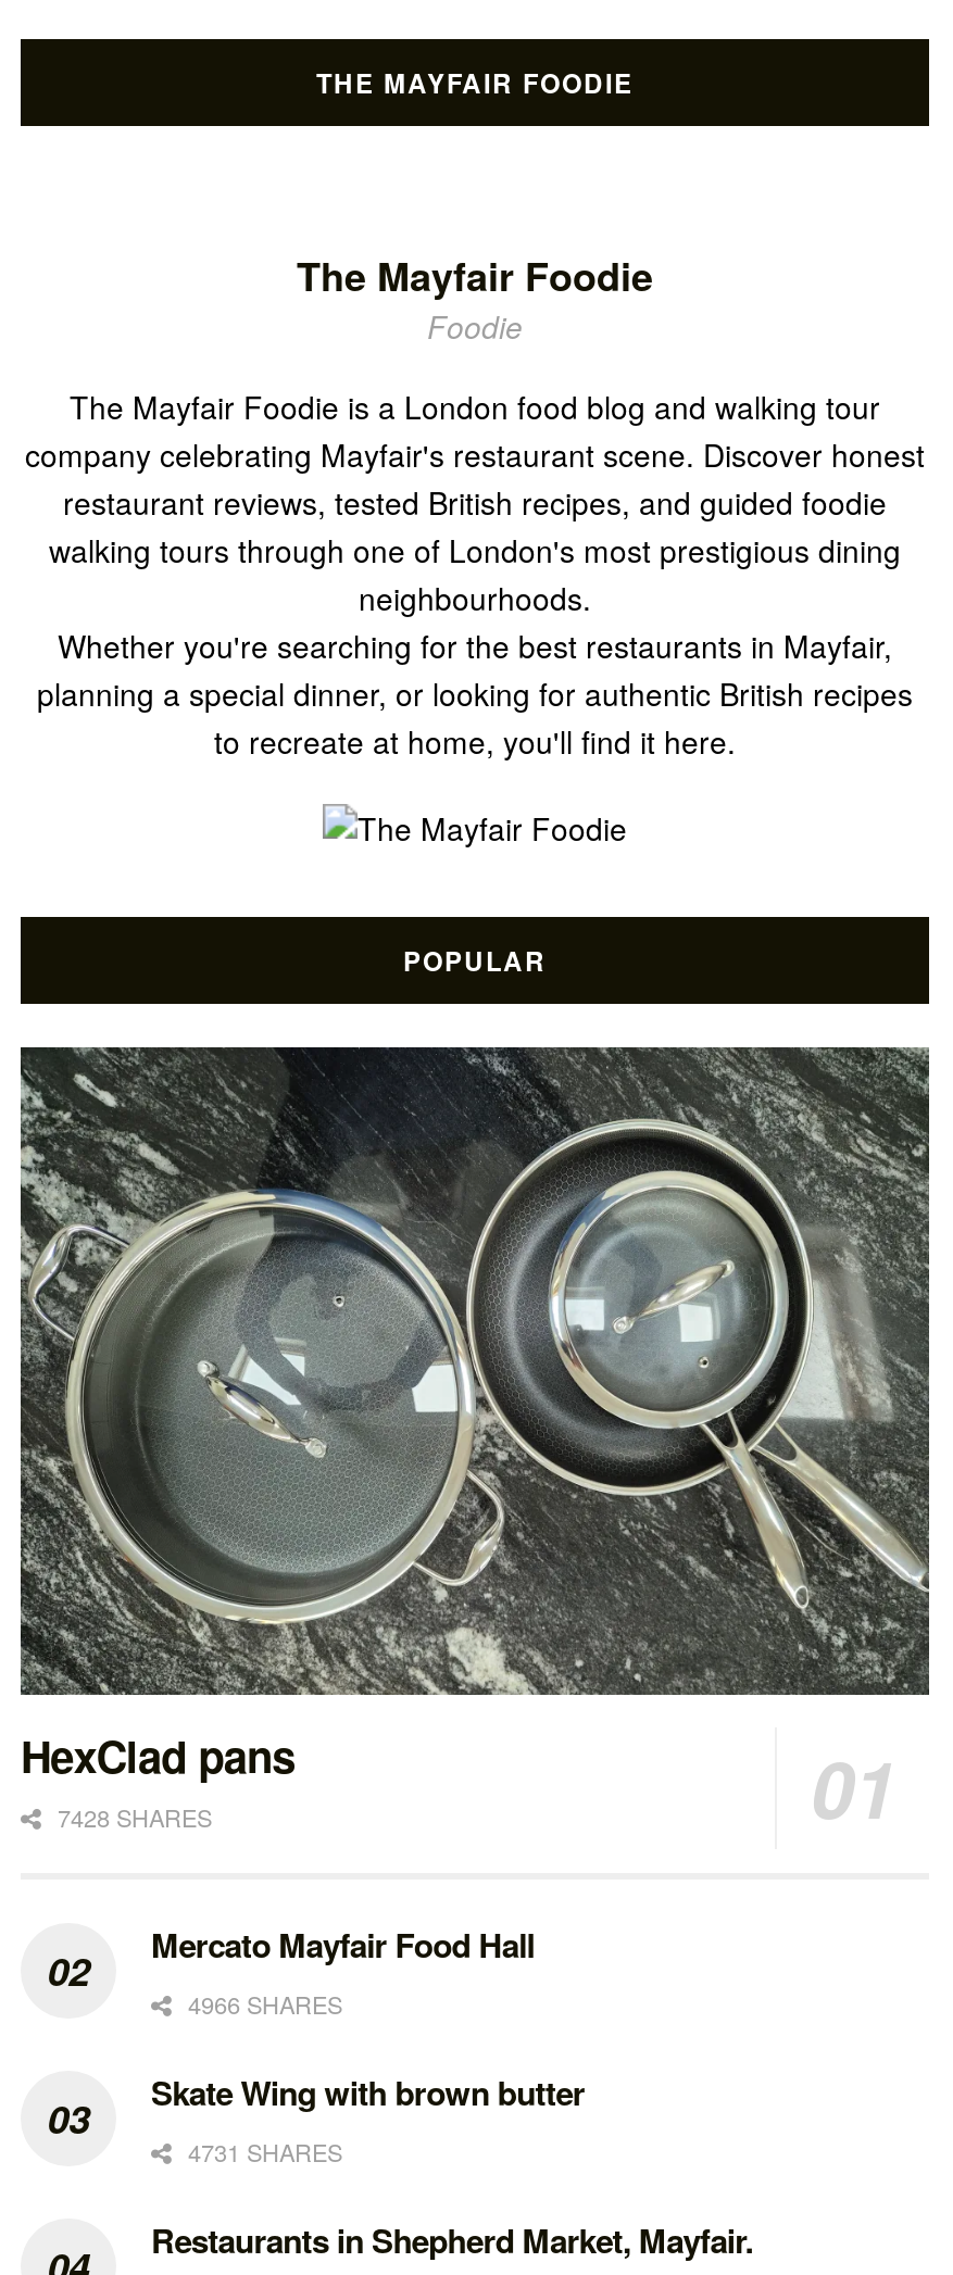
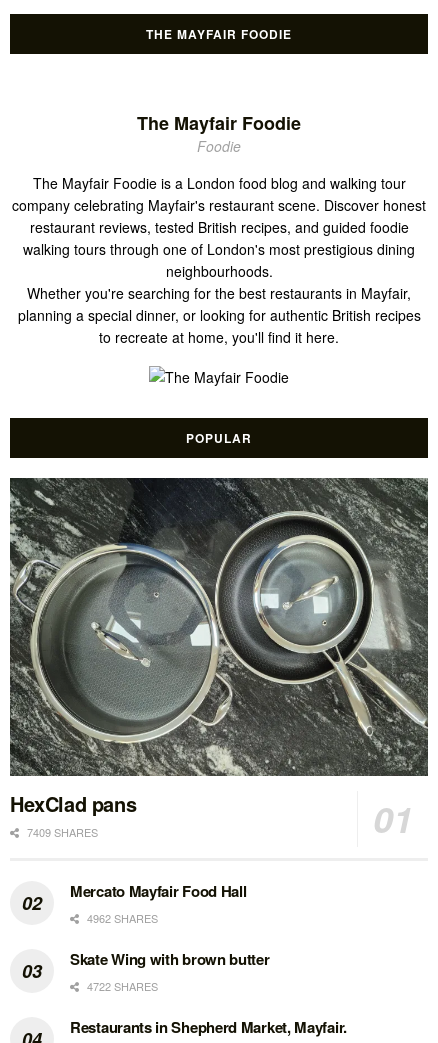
[51,1800,212,1835] 7428 SHARES -> [24,824,98,840] 7409 SHARES
[181,1987,342,2022] 4966 SHARES -> [84,910,158,926] 4962 SHARES
[181,2135,342,2170] 4731 SHARES -> [84,978,158,994] 4722 SHARES

